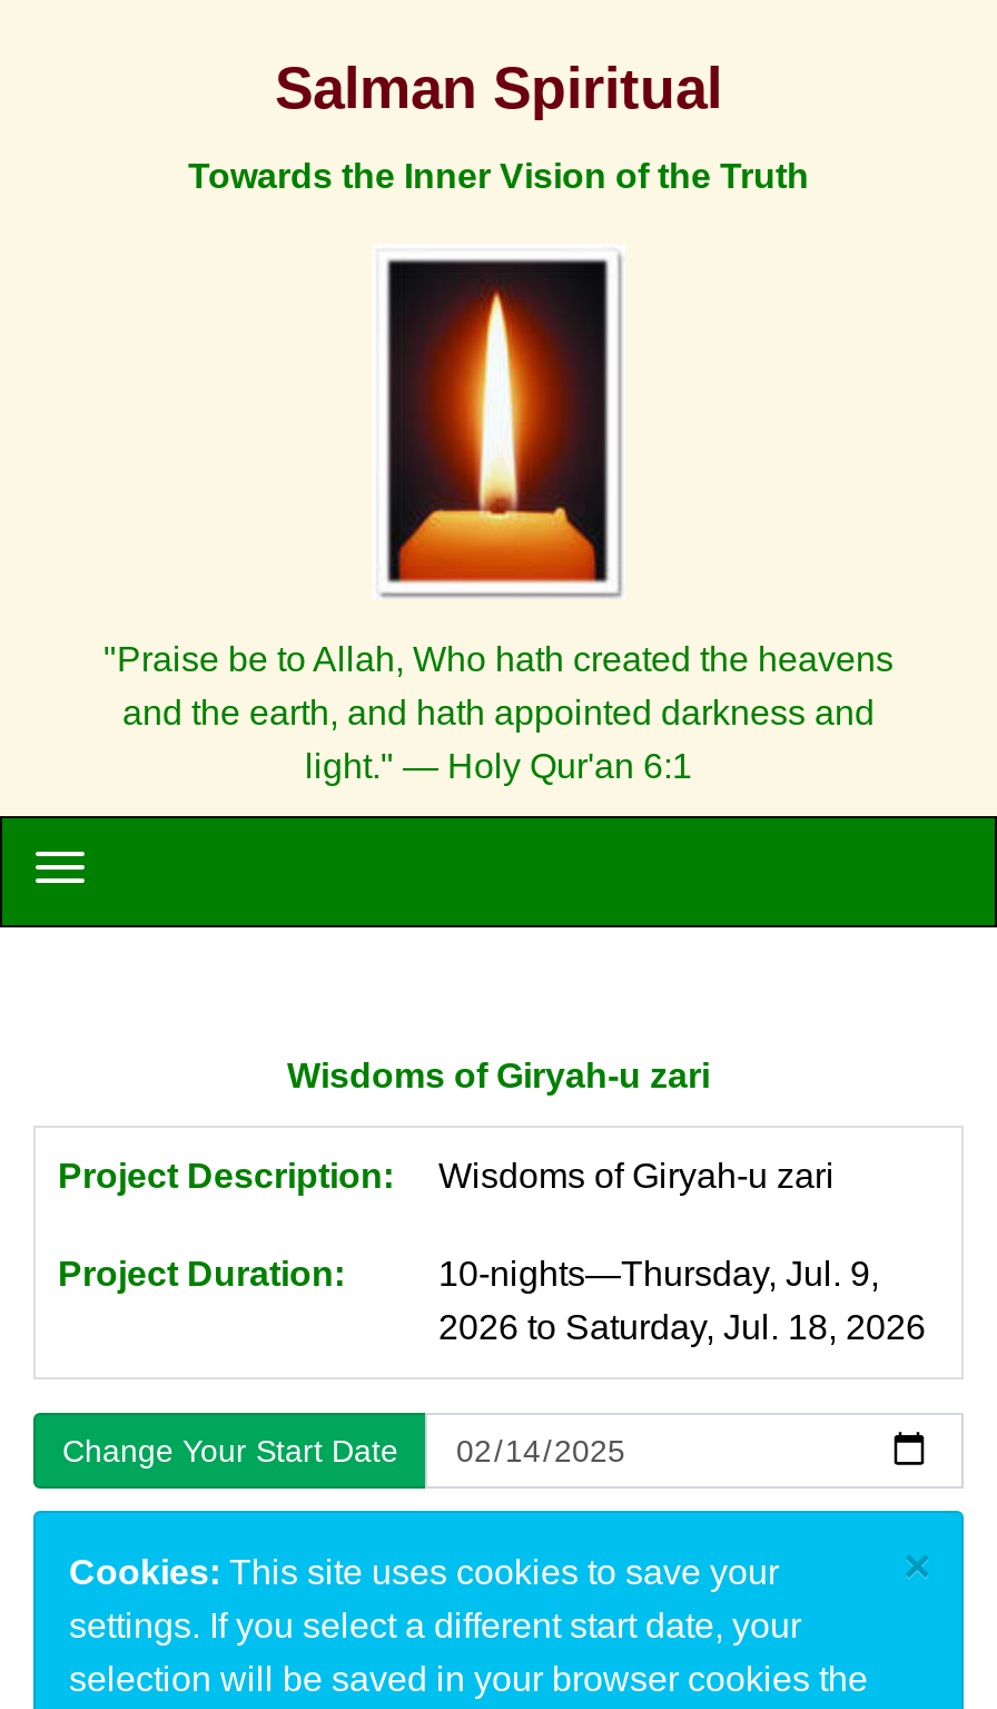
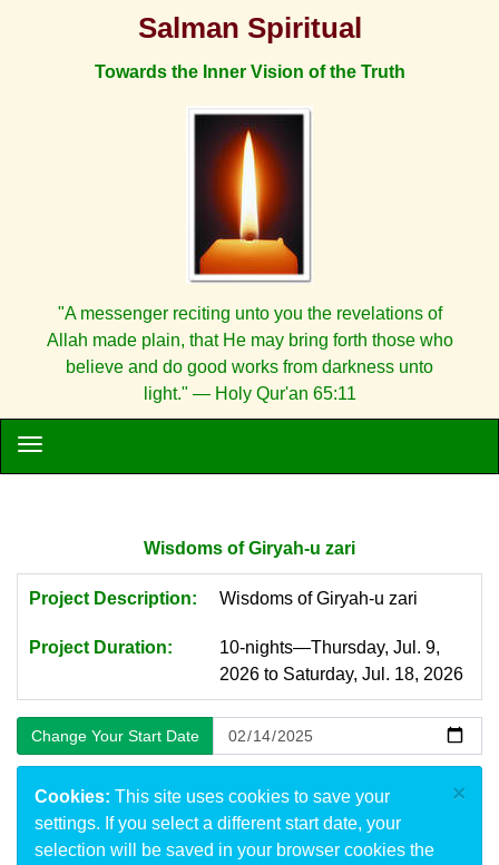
[103,640,894,785] "Praise be to Allah, Who hath created the heavens | and the earth, and hath appointed darkness and | light." — Holy Qur'an 6:1 -> [46,304,453,403] "A messenger reciting unto you the revelations of | Allah made plain, that He may bring forth those who | believe and do good works from darkness unto | light." — Holy Qur'an 65:11

